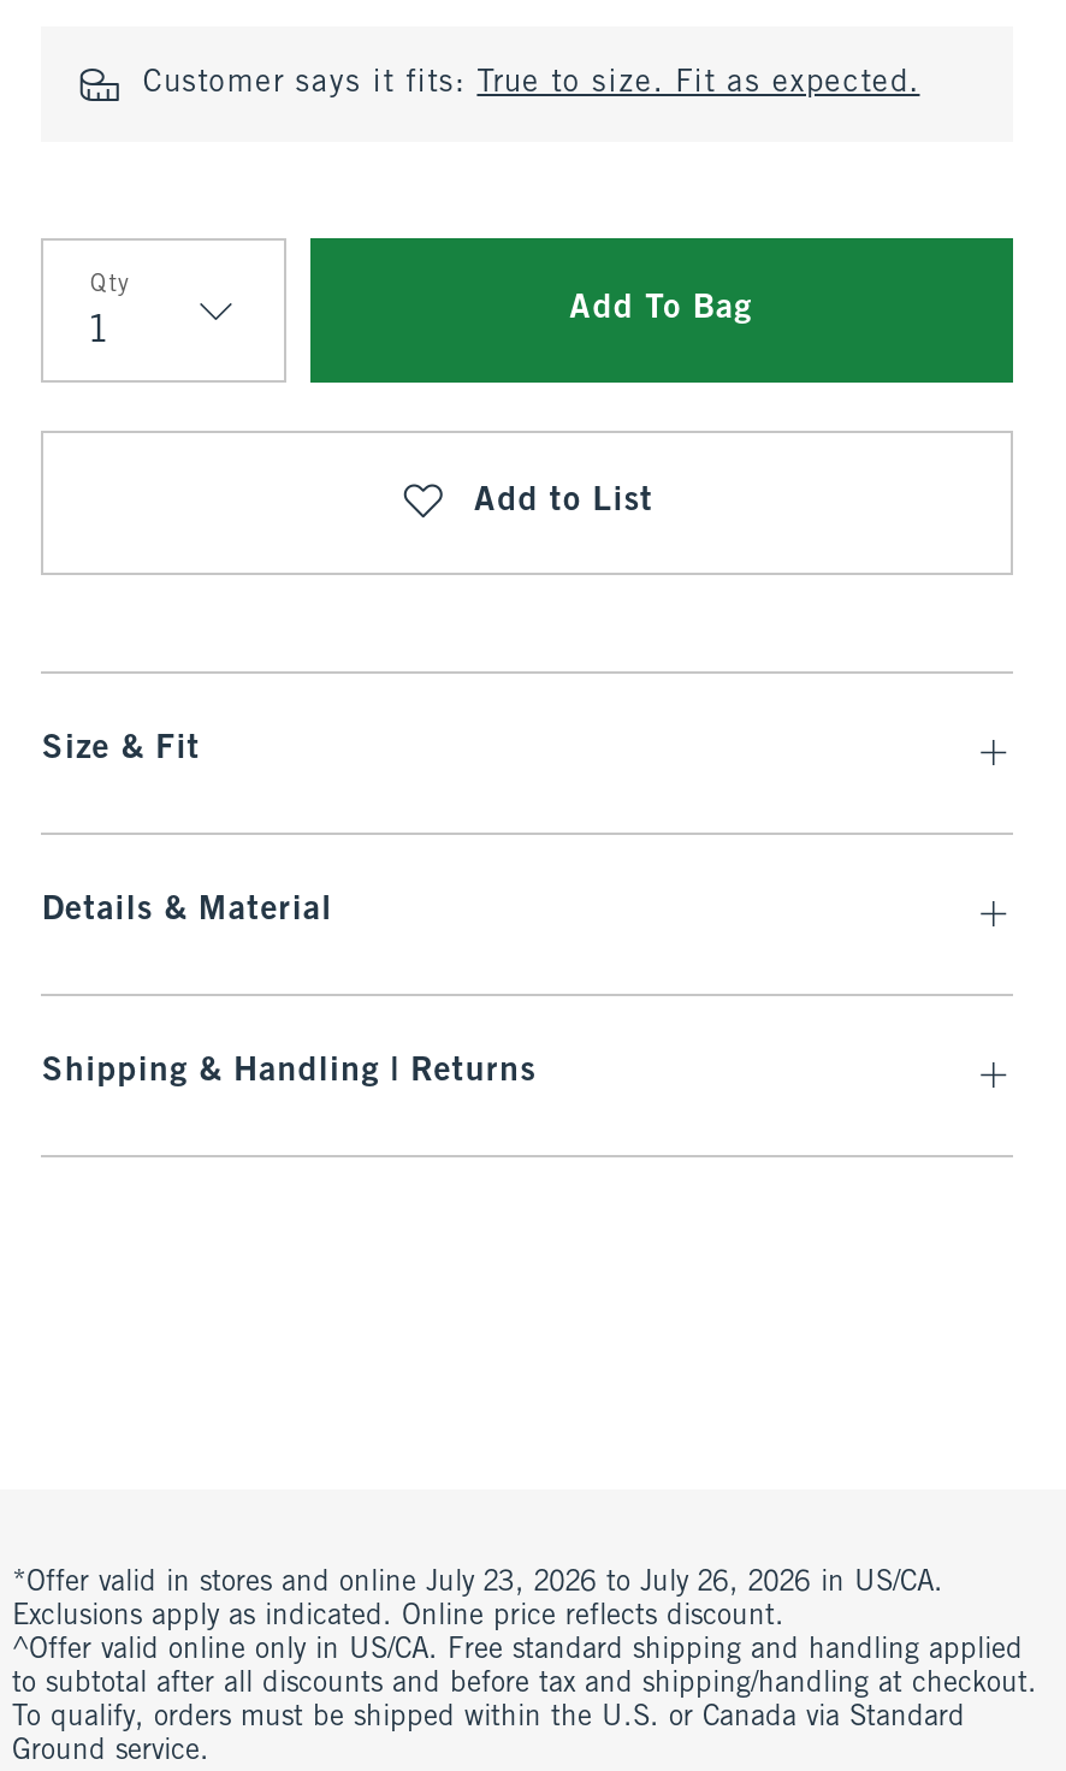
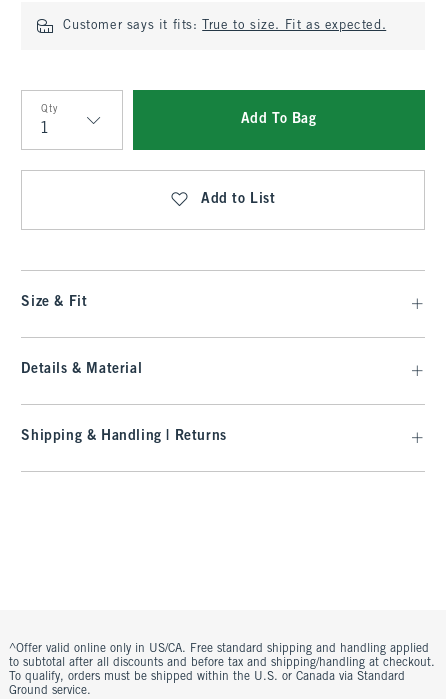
[12,1569,943,1631] *Offer valid in stores and online July 23, 2026 to July 26, 2026 in US/CA. | Exclusions apply as indicated. Online price reflects discount. -> none

